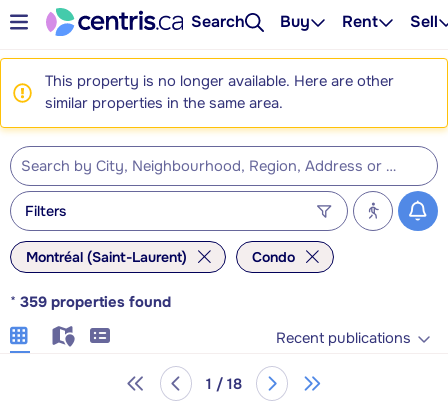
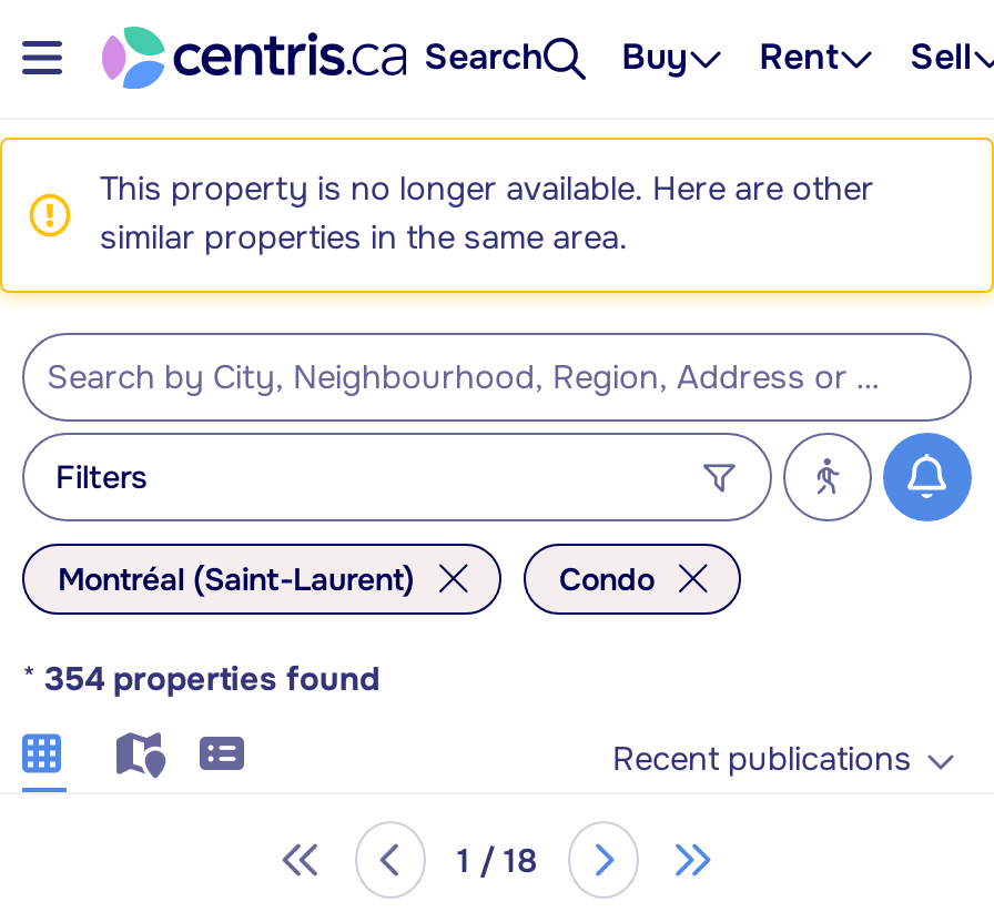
[10,293,171,312] * 359 properties found -> [22,659,379,701] * 354 properties found

